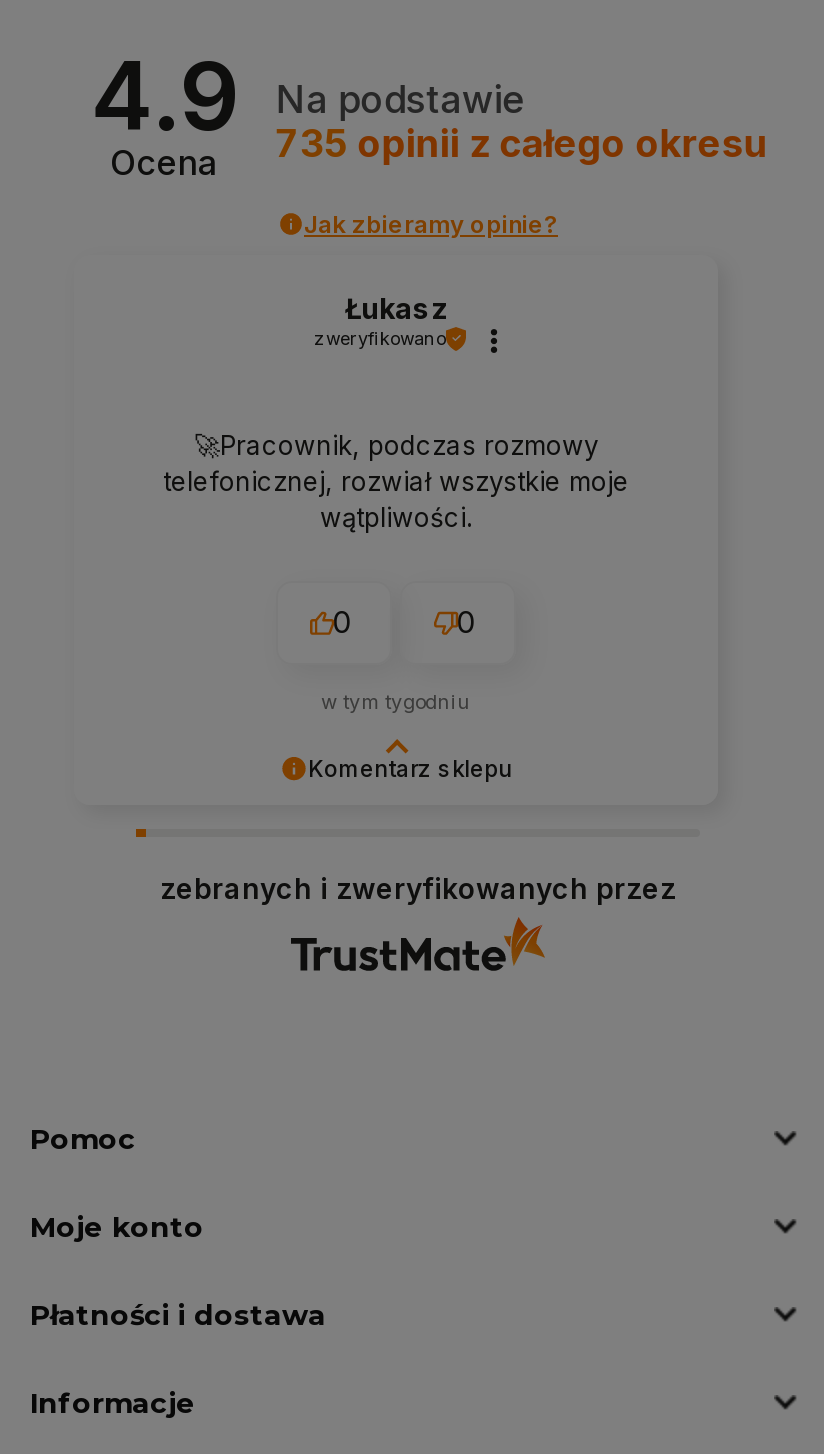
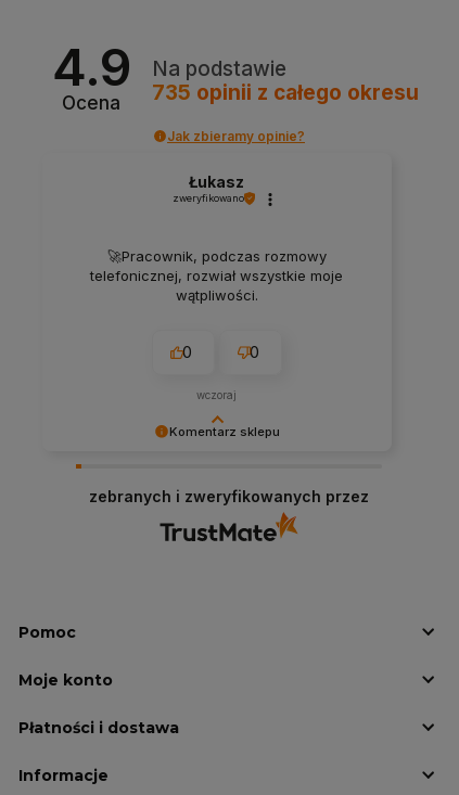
[321,689,471,713] w tym tygodniu -> [197,388,237,401] wczoraj

